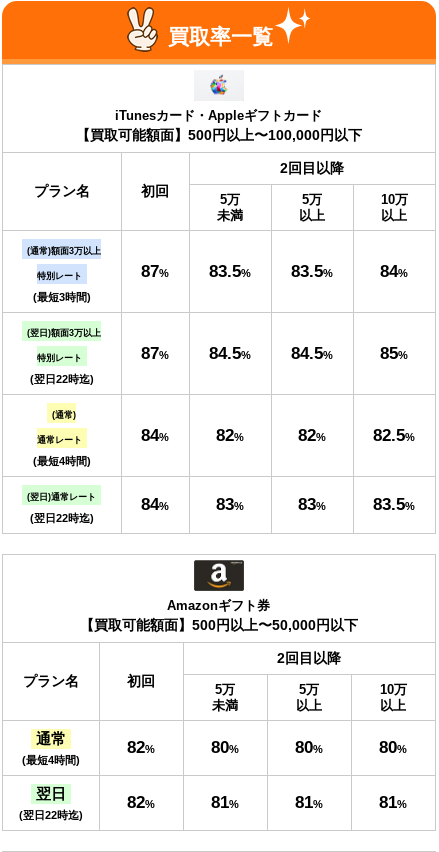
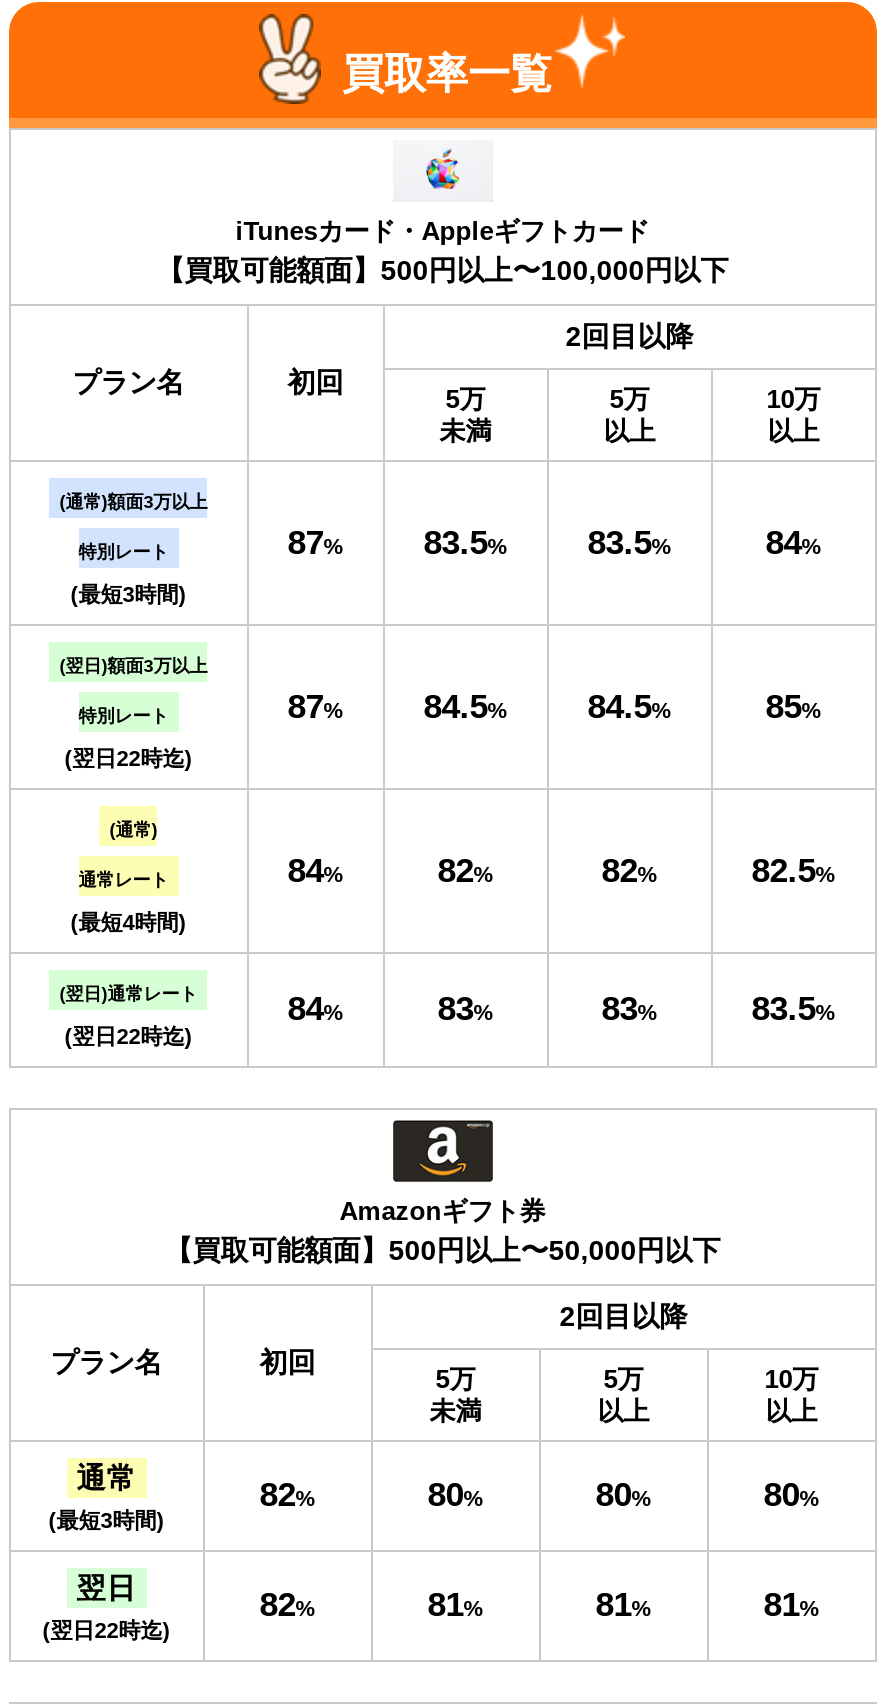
[22,754,80,766] (最短4時間) -> [48,1507,164,1531] (最短3時間)

